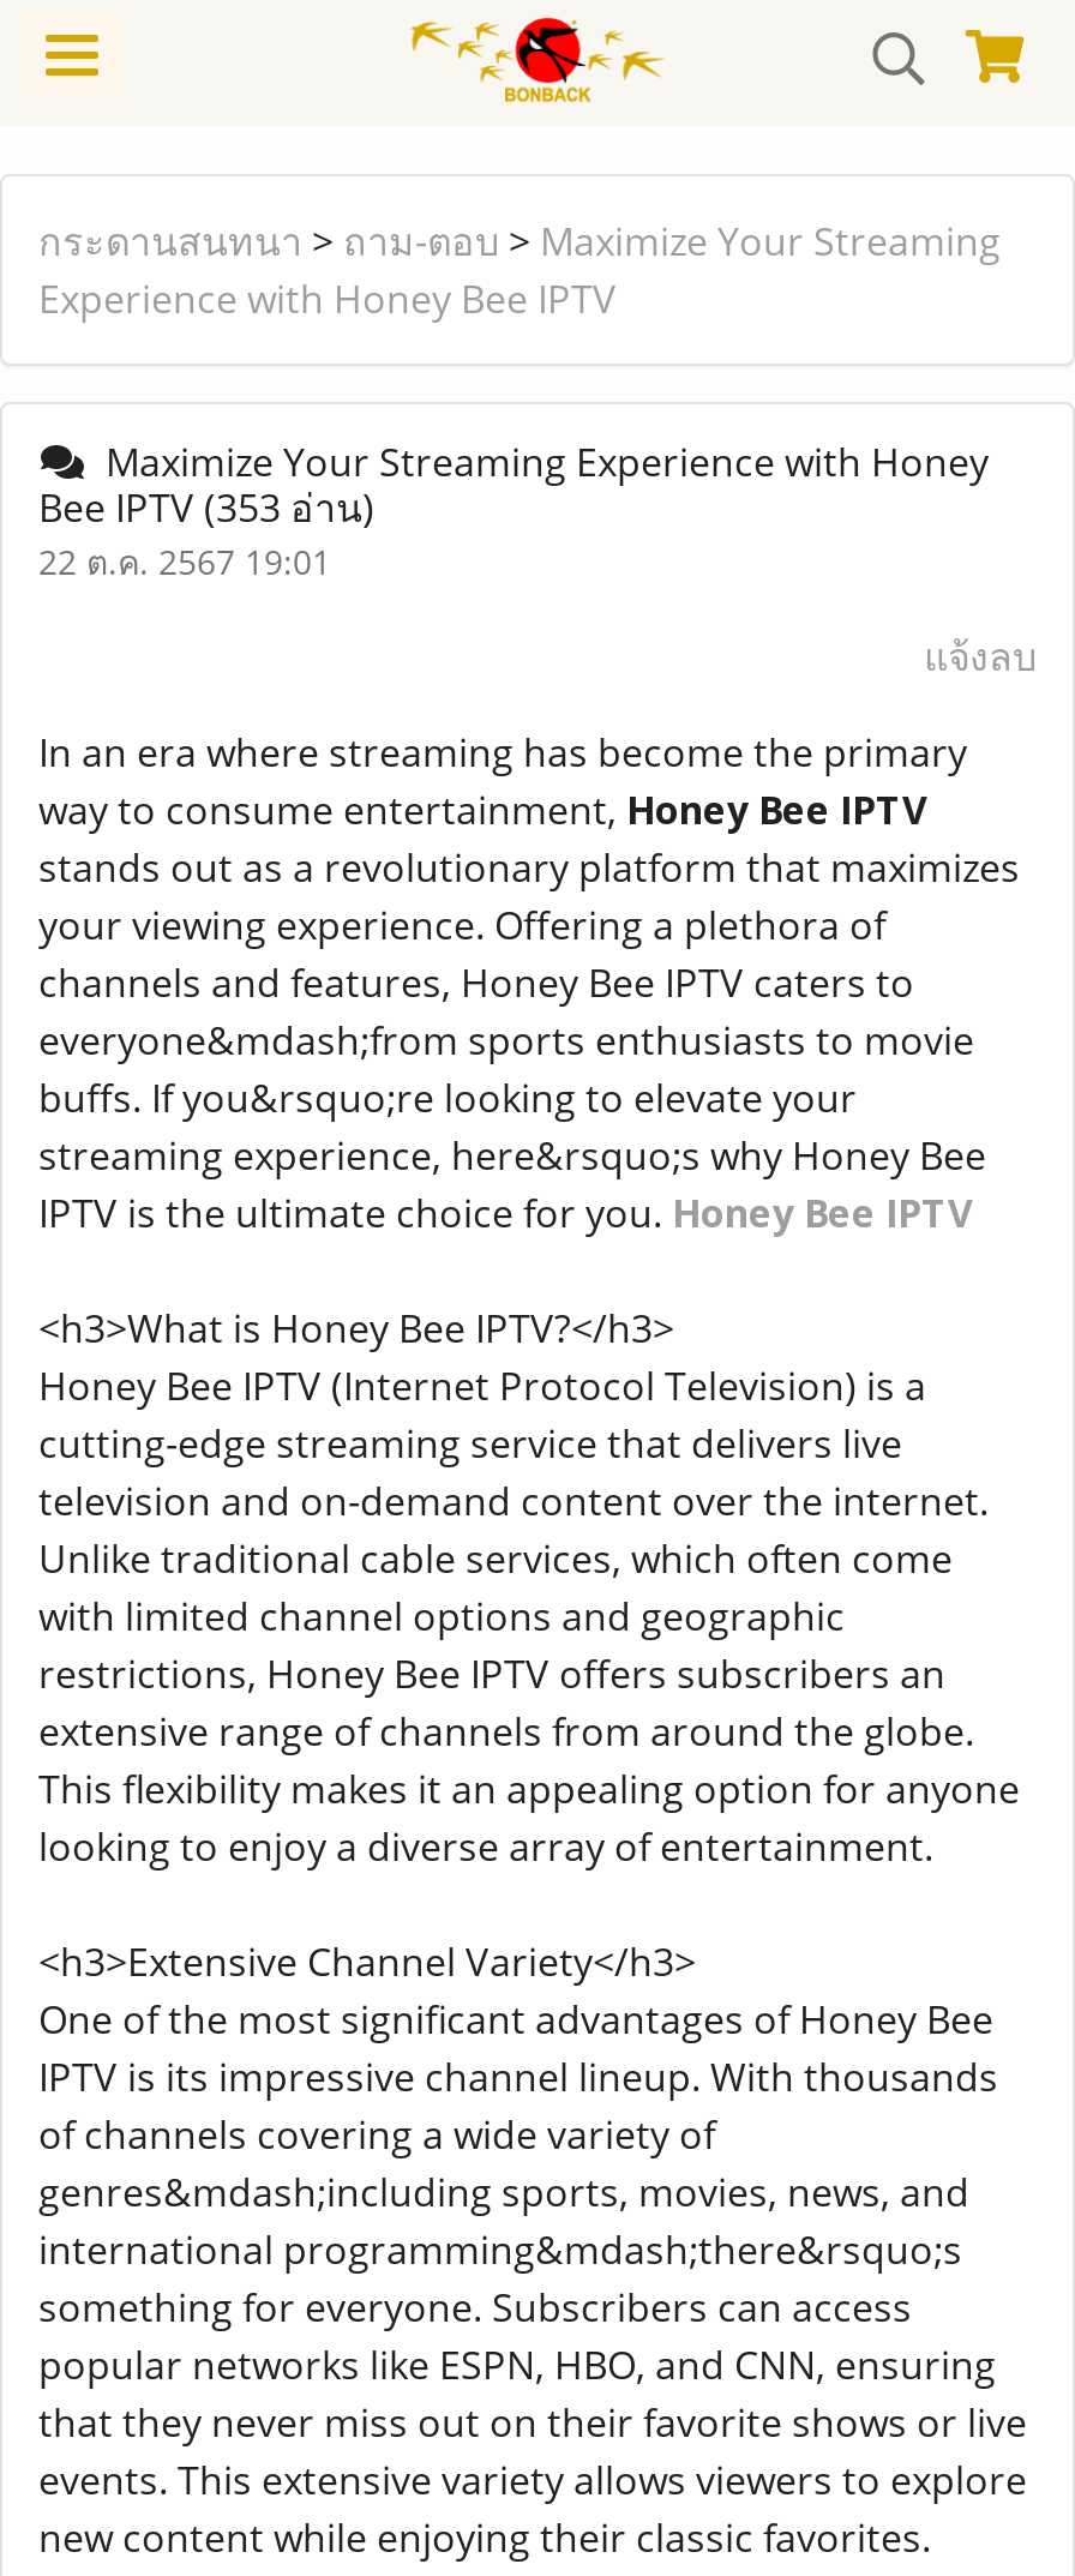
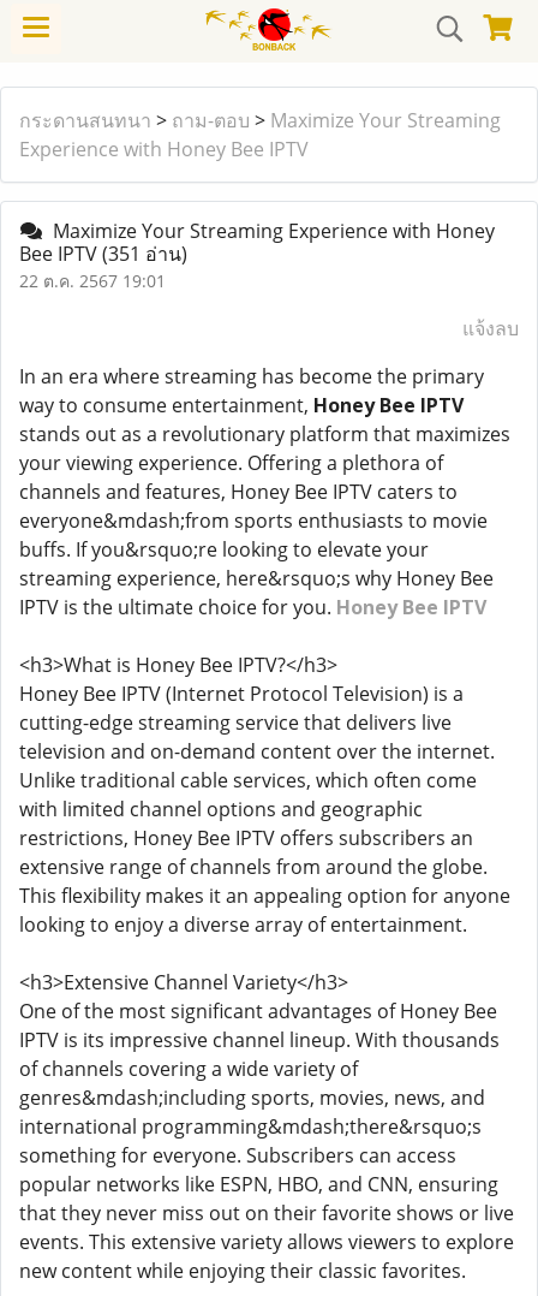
[38,481,374,534] Bee IPTV (353 อ่าน) -> [19,240,187,267] Bee IPTV (351 อ่าน)

